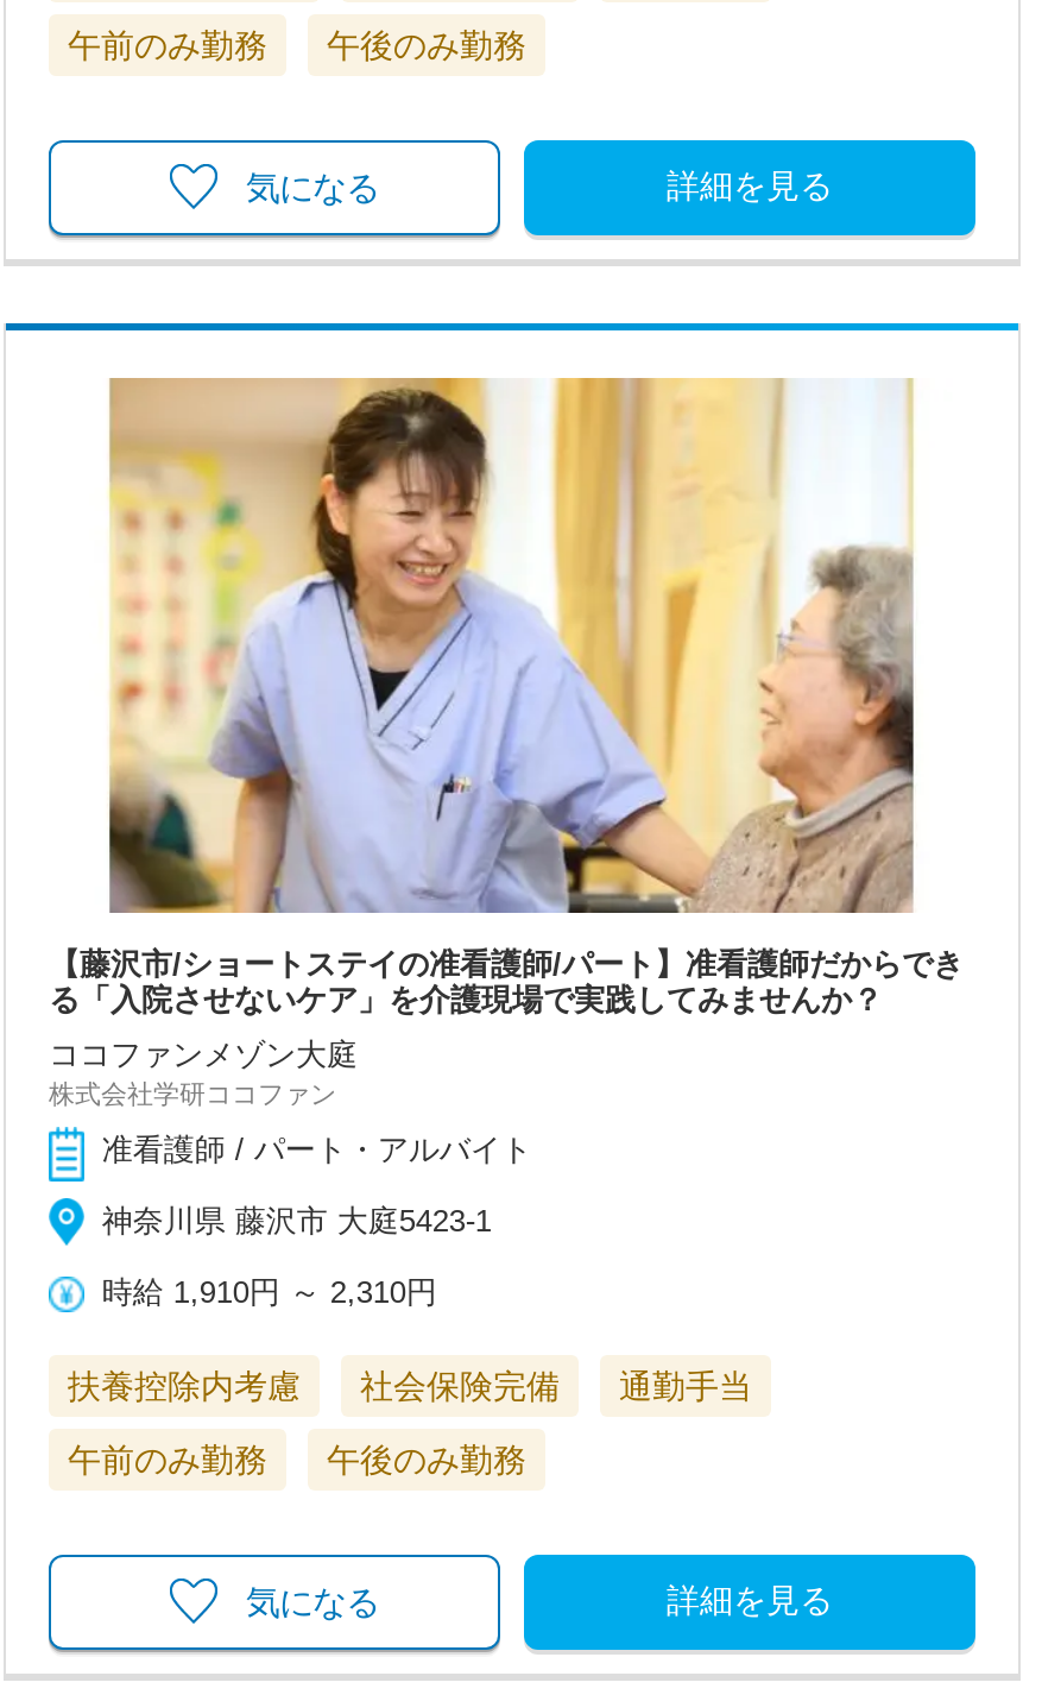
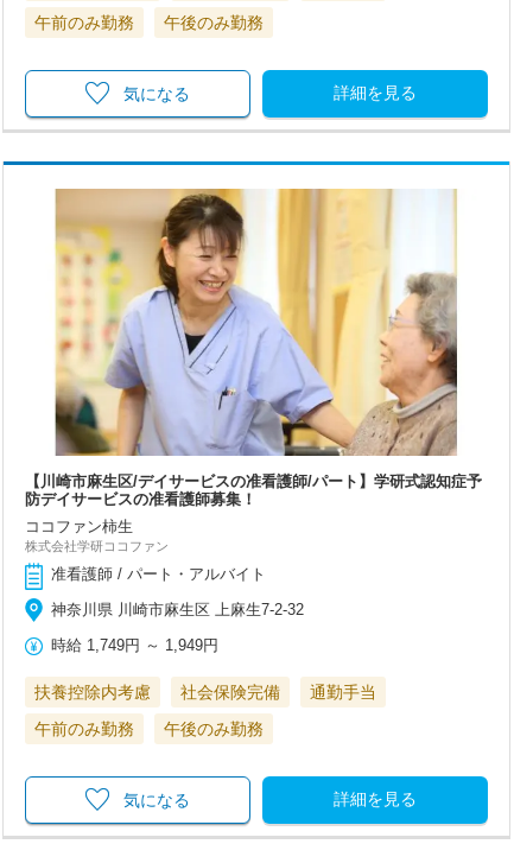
[49,947,964,1018] 【藤沢市/ショートステイの准看護師/パート】准看護師だからでき | る「入院させないケア」を介護現場で実践してみませんか？ -> [25,473,482,509] 【川崎市麻生区/デイサービスの准看護師/パート】学研式認知症予 | 防デイサービスの准看護師募集！
[49,1037,358,1073] ココファンメゾン大庭 -> [25,518,133,536] ココファン柿生
[102,1204,492,1240] 神奈川県 藤沢市 大庭5423-1 -> [52,601,304,619] 神奈川県 川崎市麻生区 上麻生7-2-32
[102,1275,437,1311] 時給 1,910円～2,310円 -> [52,637,219,655] 時給 1,749円～1,949円

